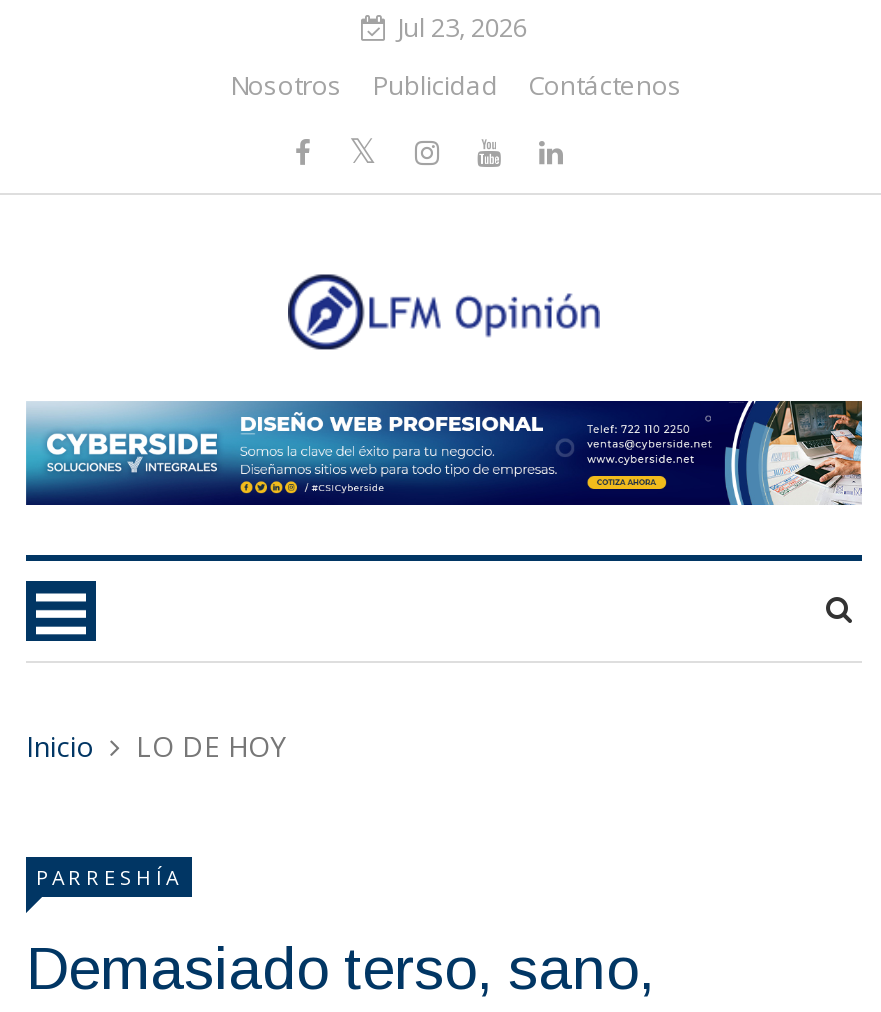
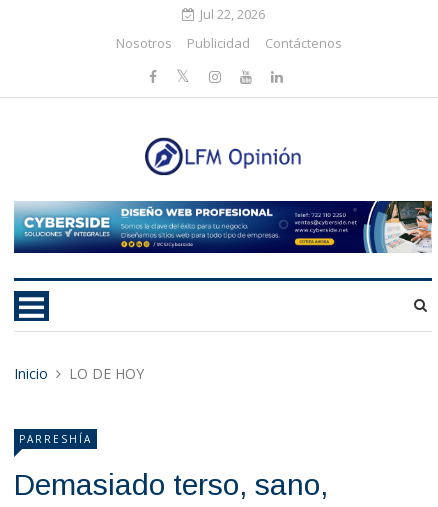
[397,9,527,45] Jul 23, 2026 -> [199,5,264,23] Jul 22, 2026

